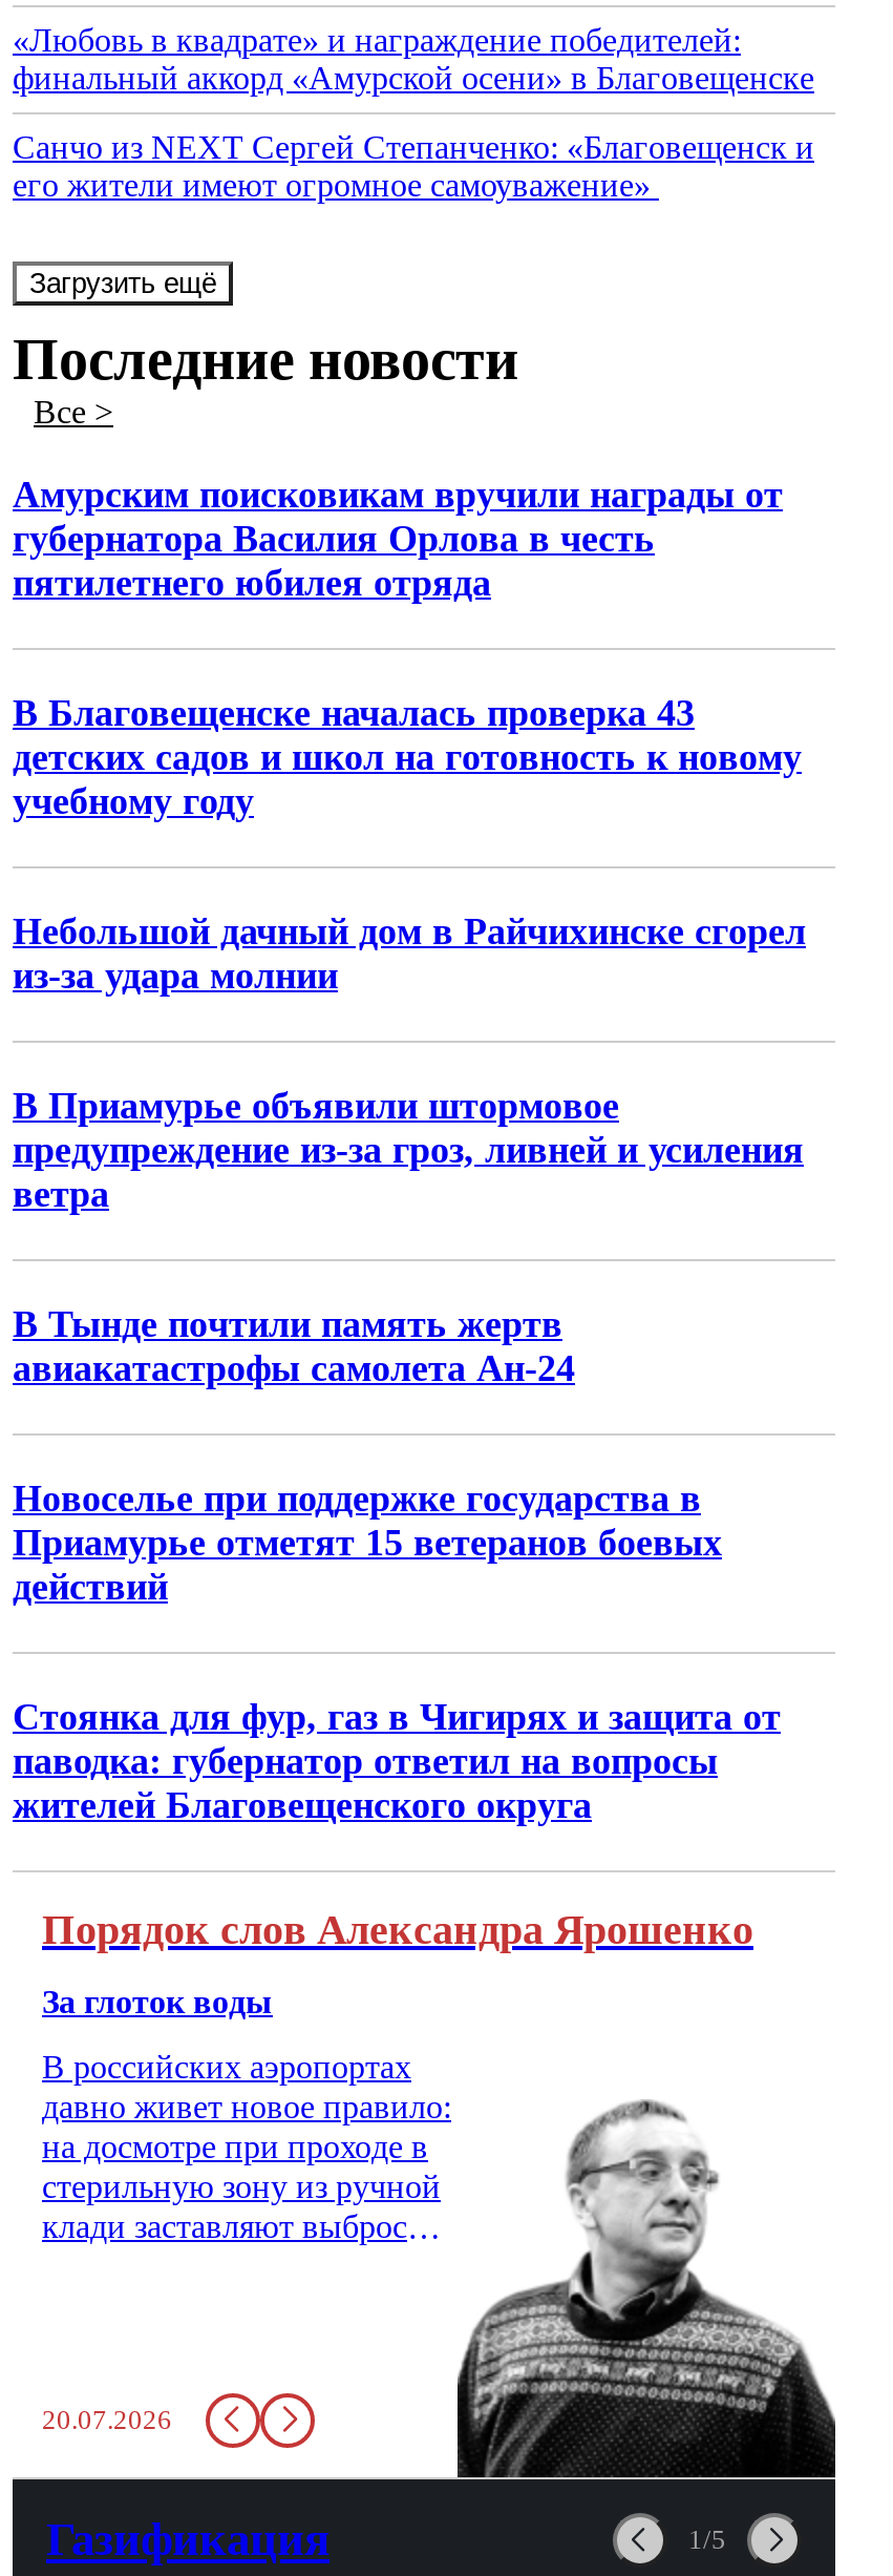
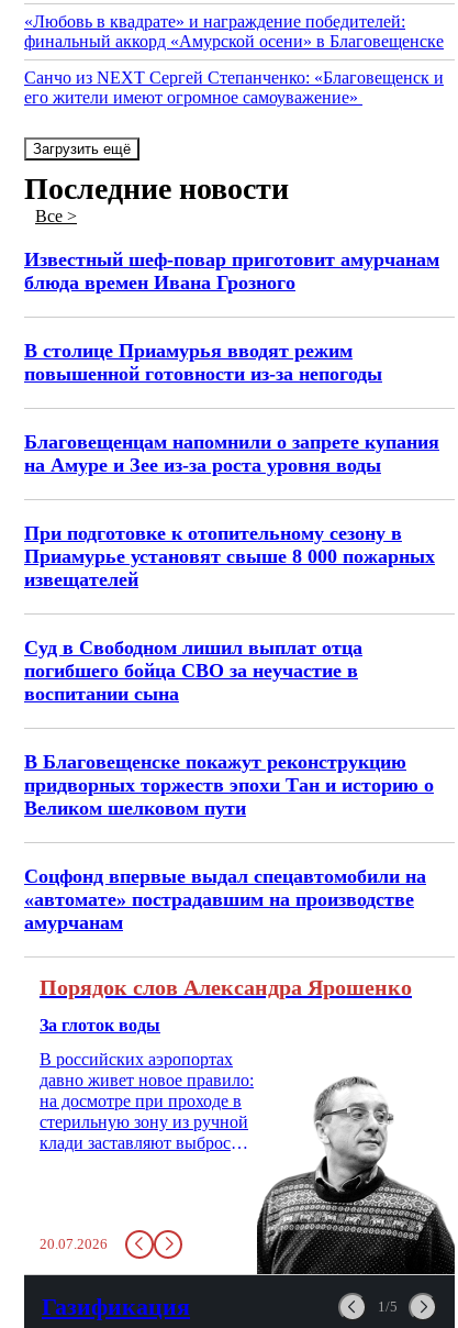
[13,474,783,604] Амурским поисковикам вручили награды от | губернатора Василия Орлова в честь | пятилетнего юбилея отряда -> [24,249,439,294] Известный шеф-повар приготовит амурчанам | блюда времен Ивана Грозного
[13,693,802,823] В Благовещенске началась проверка 43 | детских садов и школ на готовность к новому | учебному году -> [24,340,382,385] В столице Приамурья вводят режим | повышенной готовности из-за непогоды
[13,911,806,997] Небольшой дачный дом в Райчихинске сгорел | из-за удара молнии -> [24,431,439,476] Благовещенцам напомнили о запрете купания | на Амуре и Зее из-за роста уровня воды
[13,1085,804,1216] В Приамурье объявили штормовое | предупреждение из-за гроз, ливней и усиления | ветра -> [24,523,435,591] При подготовке к отопительному сезону в | Приамурье установят свыше 8 000 пожарных | извещателей
[13,1304,575,1390] В Тынде почтили память жертв | авиакатастрофы самолета Ан-24 -> [24,637,362,705] Суд в Свободном лишил выплат отца | погибшего бойца СВО за неучастие в | воспитании сына
[13,1478,722,1608] Новоселье при поддержке государства в | Приамурье отметят 15 ветеранов боевых | действий -> [24,751,434,819] В Благовещенске покажут реконструкцию | придворных торжеств эпохи Тан и историю о | Великом шелковом пути
[13,1697,781,1827] Стоянка для фур, газ в Чигирях и защита от | паводка: губернатор ответил на вопросы | жителей Благовещенского округа -> [24,866,426,934] Соцфонд впервые выдал спецавтомобили на | «автомате» пострадавшим на производстве | амурчанам

